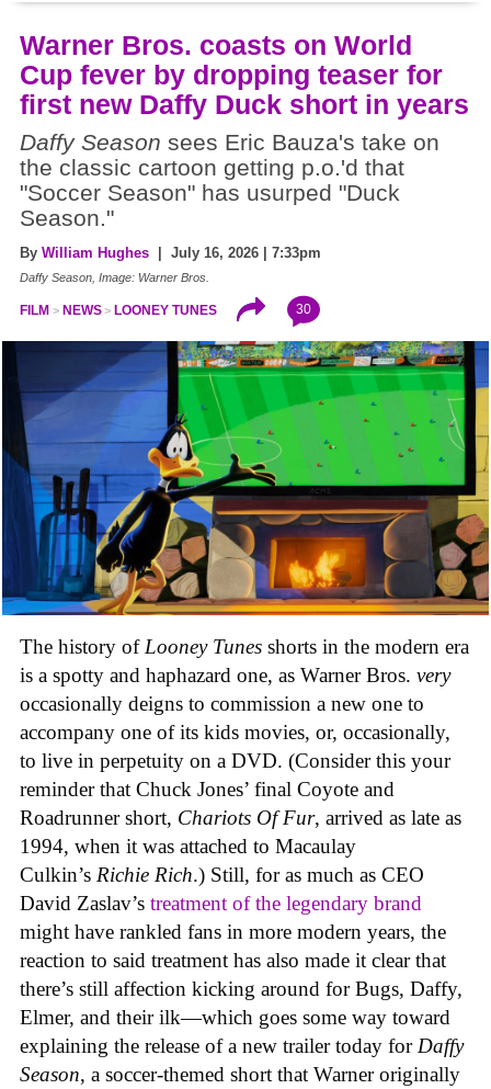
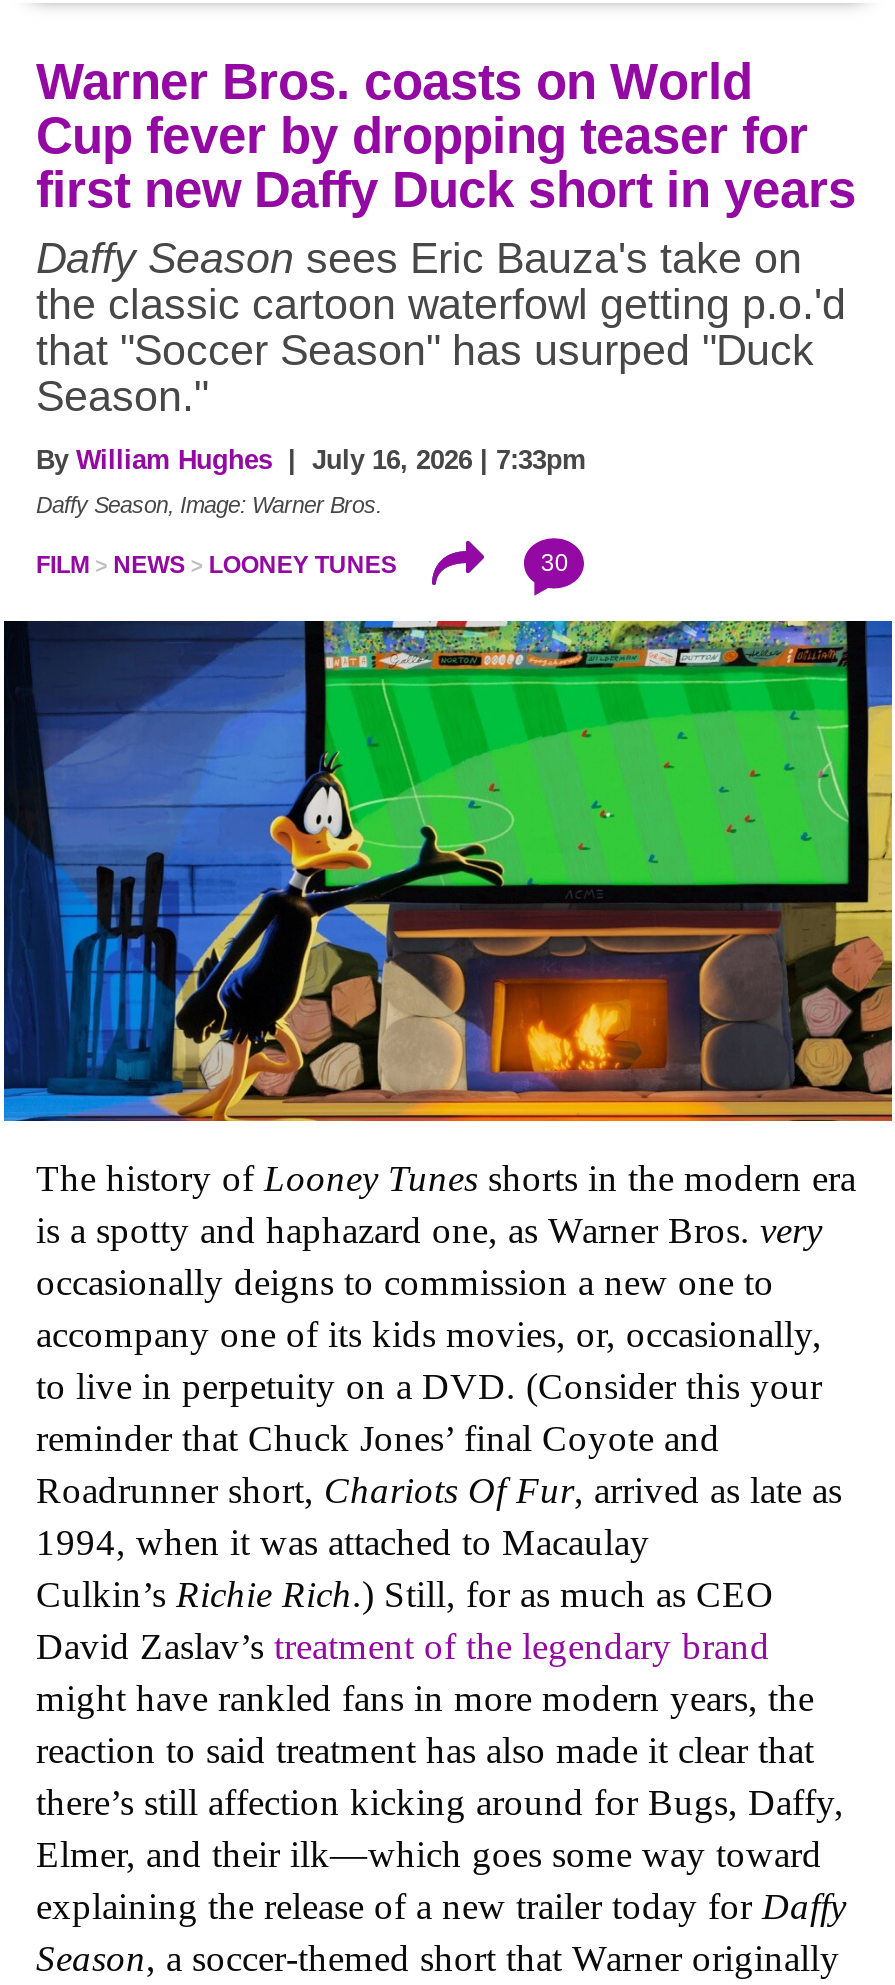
[20,155,404,206] the classic cartoon getting p.o.'d that | "Soccer Season" has usurped "Duck -> [36,281,846,375] the classic cartoon waterfowl getting p.o.'d | that "Soccer Season" has usurped "Duck

